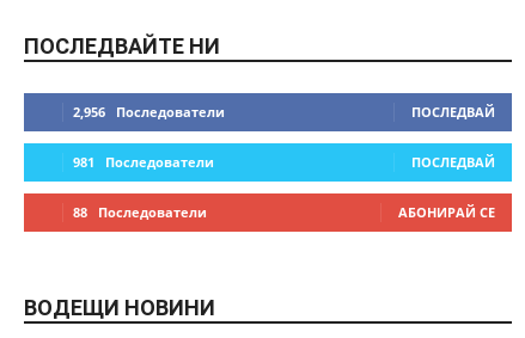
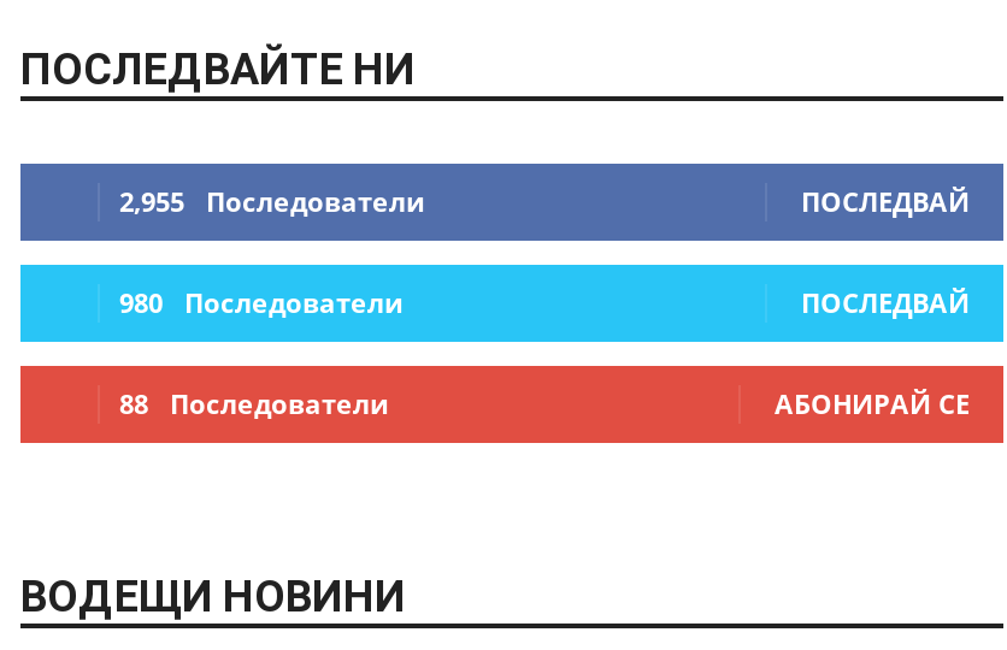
[73,102,225,120] 2,956 Последователи -> [119,182,425,219] 2,955 Последователи
[73,153,214,171] 981 Последователи -> [119,284,404,320] 980 Последователи

